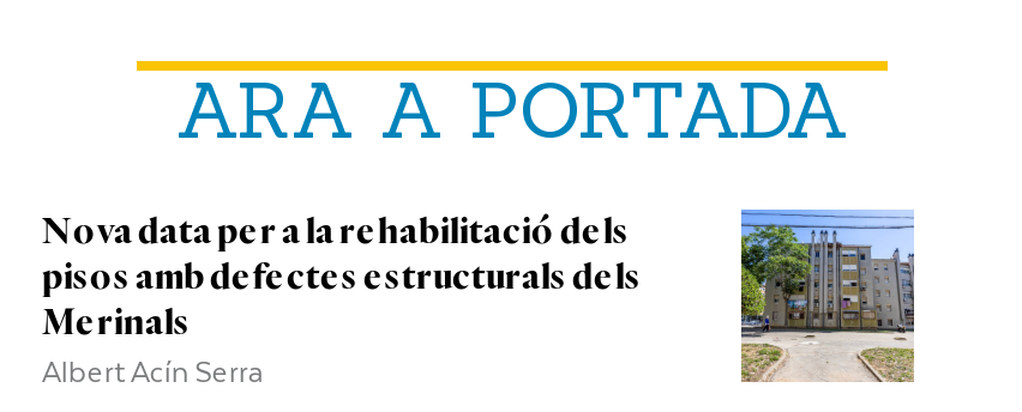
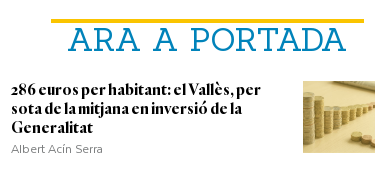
[42,212,642,341] Nova data per a la rehabilitació dels | pisos amb defectes estructurals dels | Merinals -> [11,82,261,136] 286 euros per habitant: el Vallès, per | sota de la mitjana en inversió de la | Generalitat
[739,207,916,382] [image] -> [302,80,376,153] [image]

